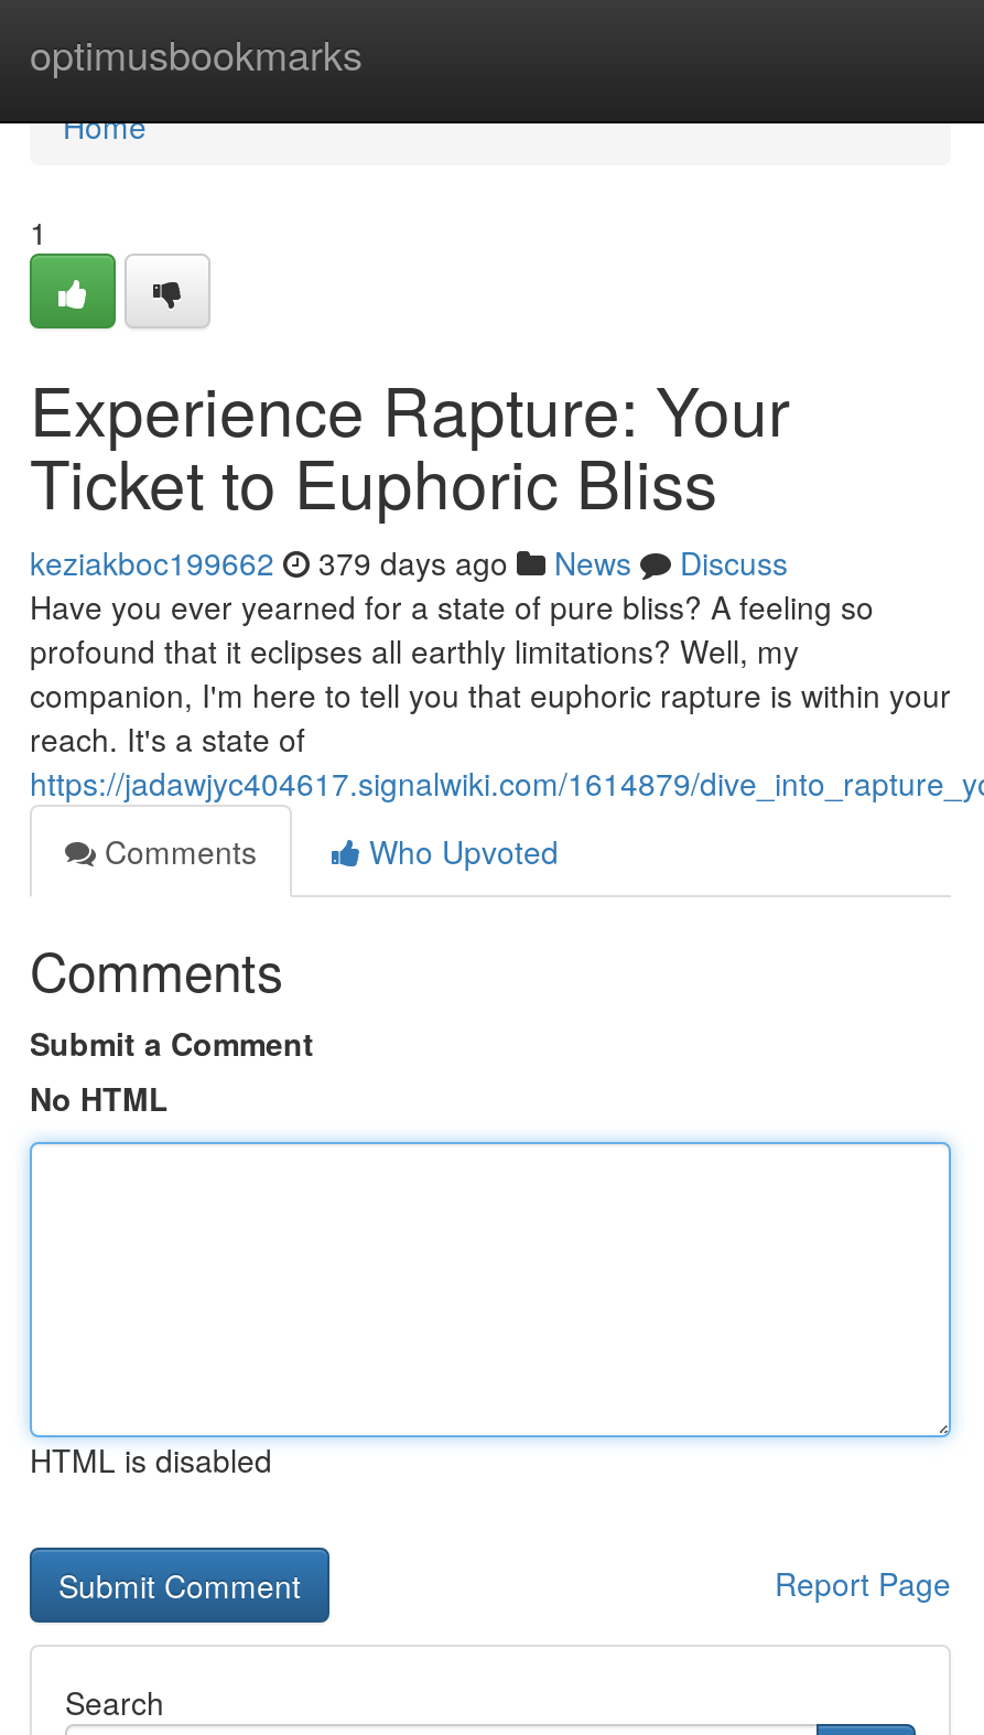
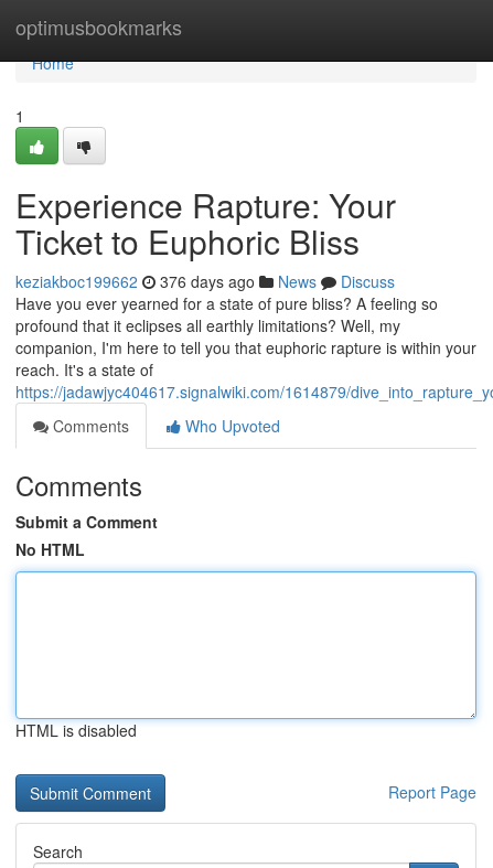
[30,540,788,584] keziakboc199662 379 days ago News Discuss -> [15,270,395,292] keziakboc199662 376 days ago News Discuss

